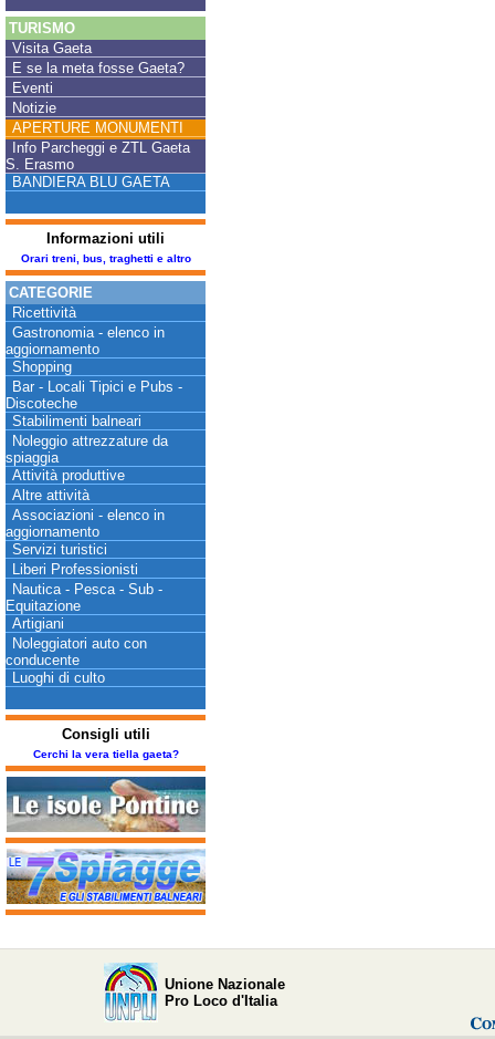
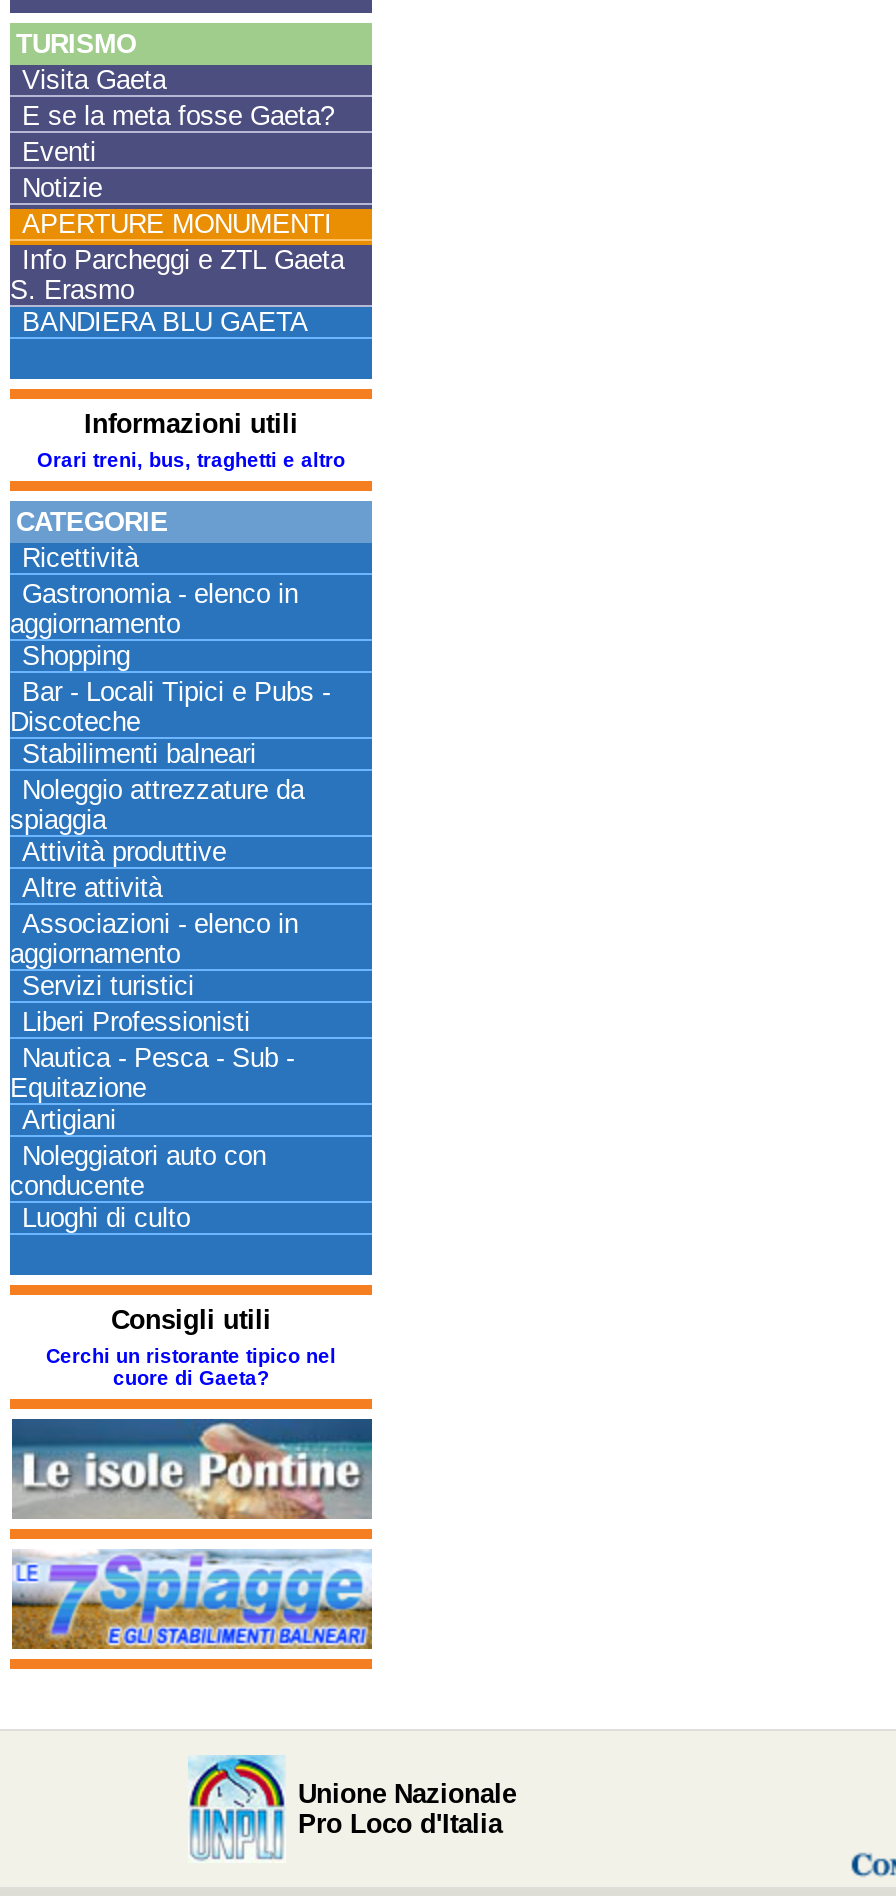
[33,748,178,760] Cerchi la vera tiella gaeta? -> [46,1345,336,1389] Cerchi un ristorante tipico nel | cuore di Gaeta?

